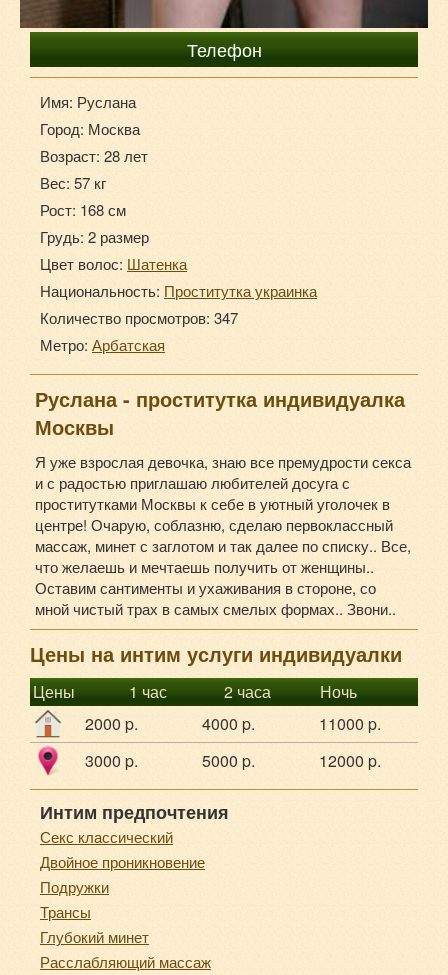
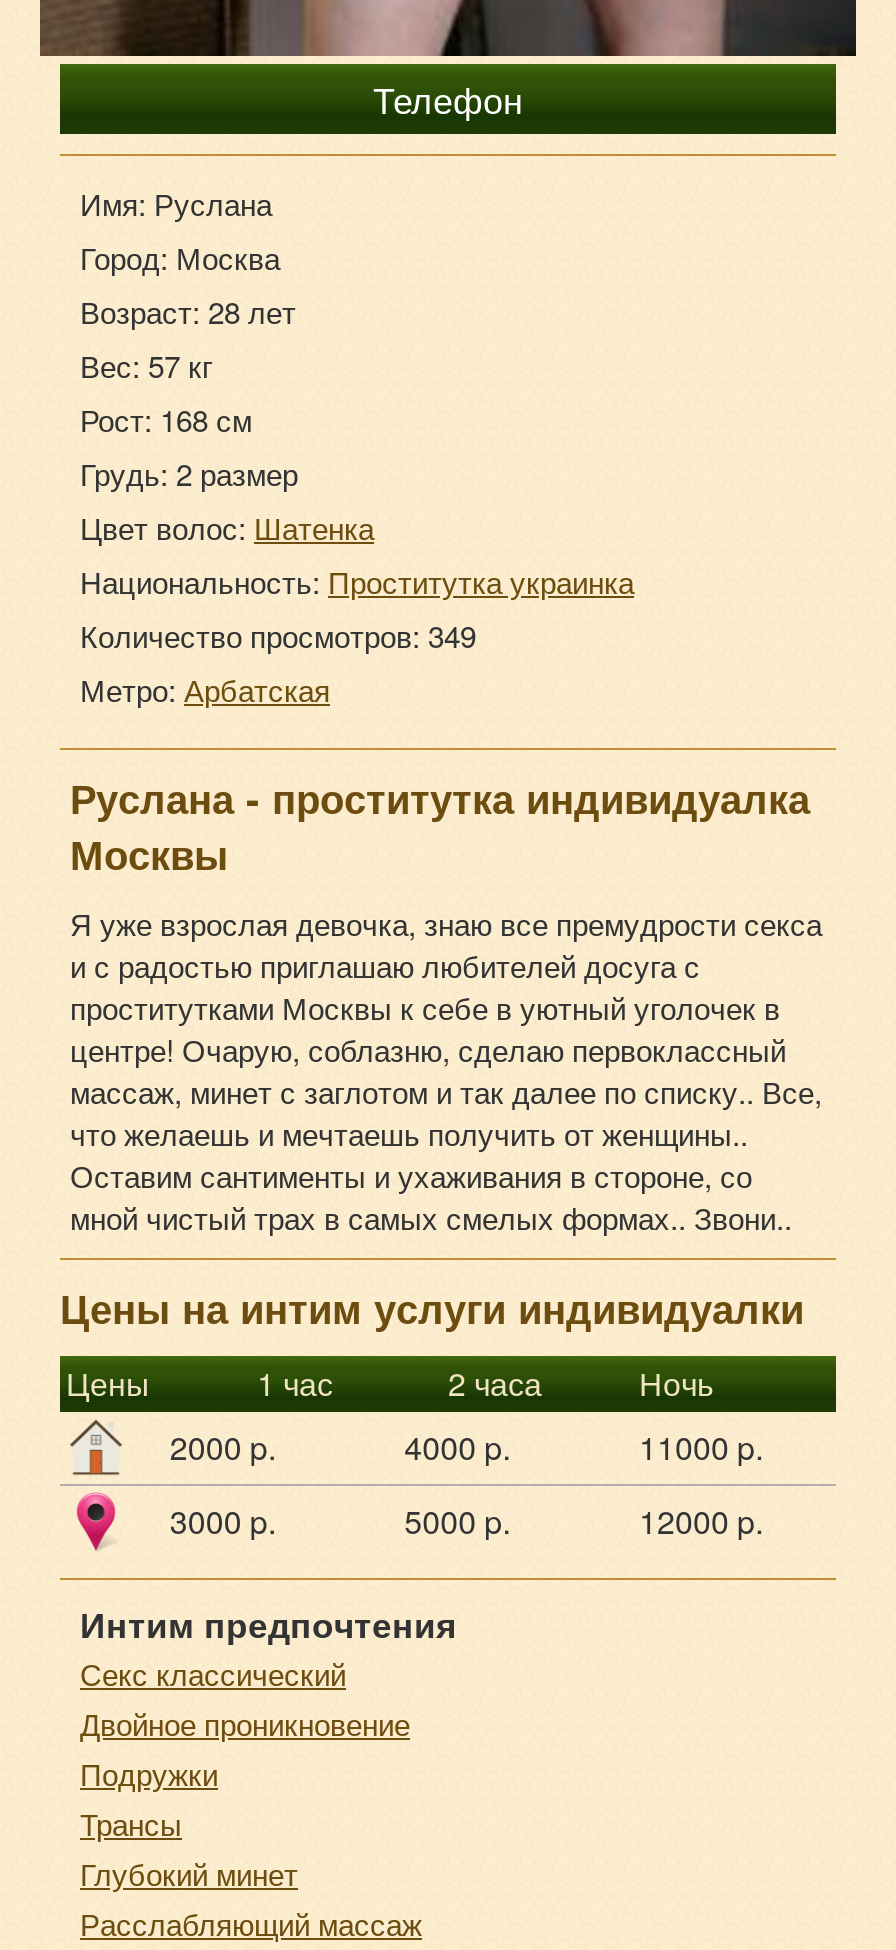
[40,307,238,328] Количество просмотров: 347 -> [80,615,476,657] Количество просмотров: 349

